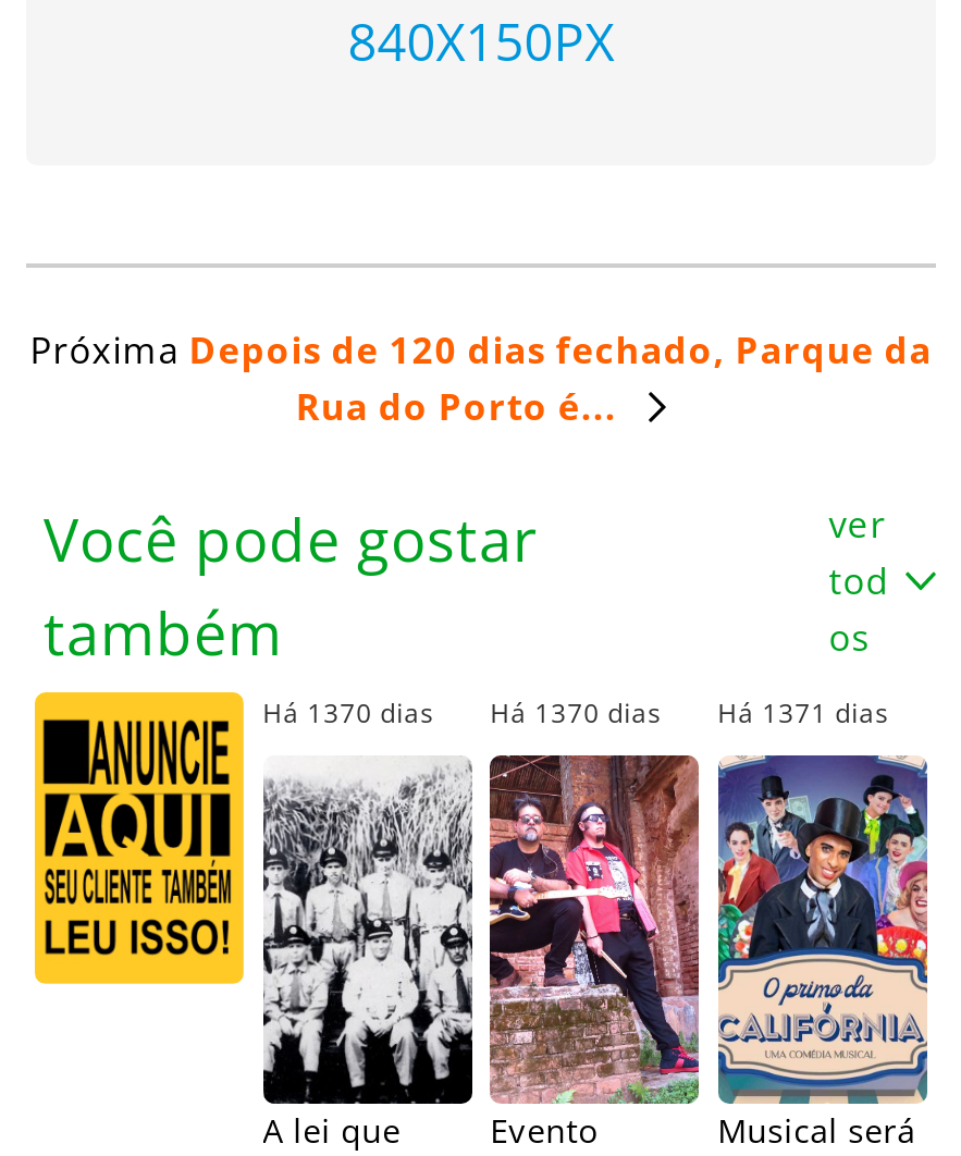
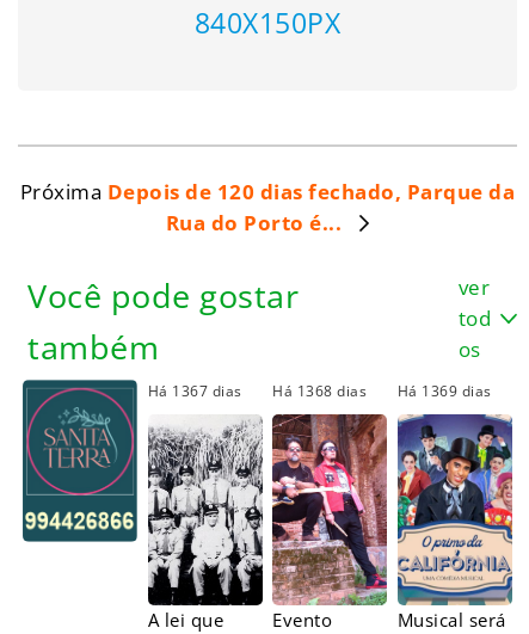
[33,690,434,988] [image] | Há 1370 dias -> [21,378,242,543] [image] | Há 1367 dias
[490,694,662,731] Há 1370 dias -> [272,381,367,401] Há 1368 dias
[717,694,889,731] Há 1371 dias -> [397,381,492,401] Há 1369 dias

